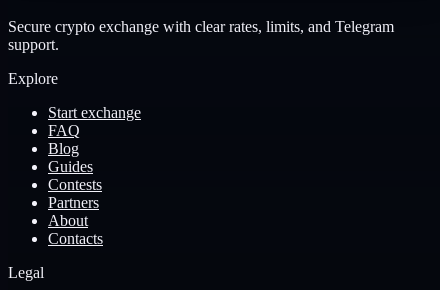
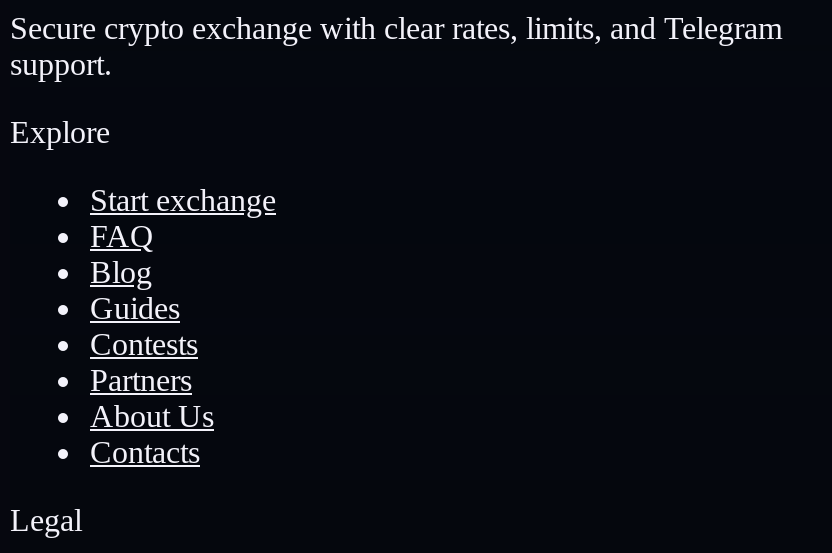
[48,212,88,229] About -> [90,399,214,433] About Us

